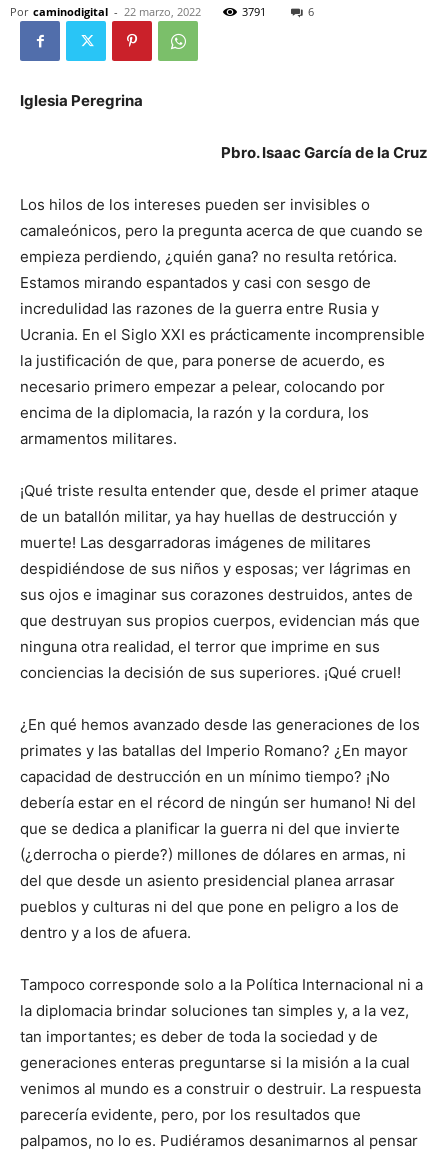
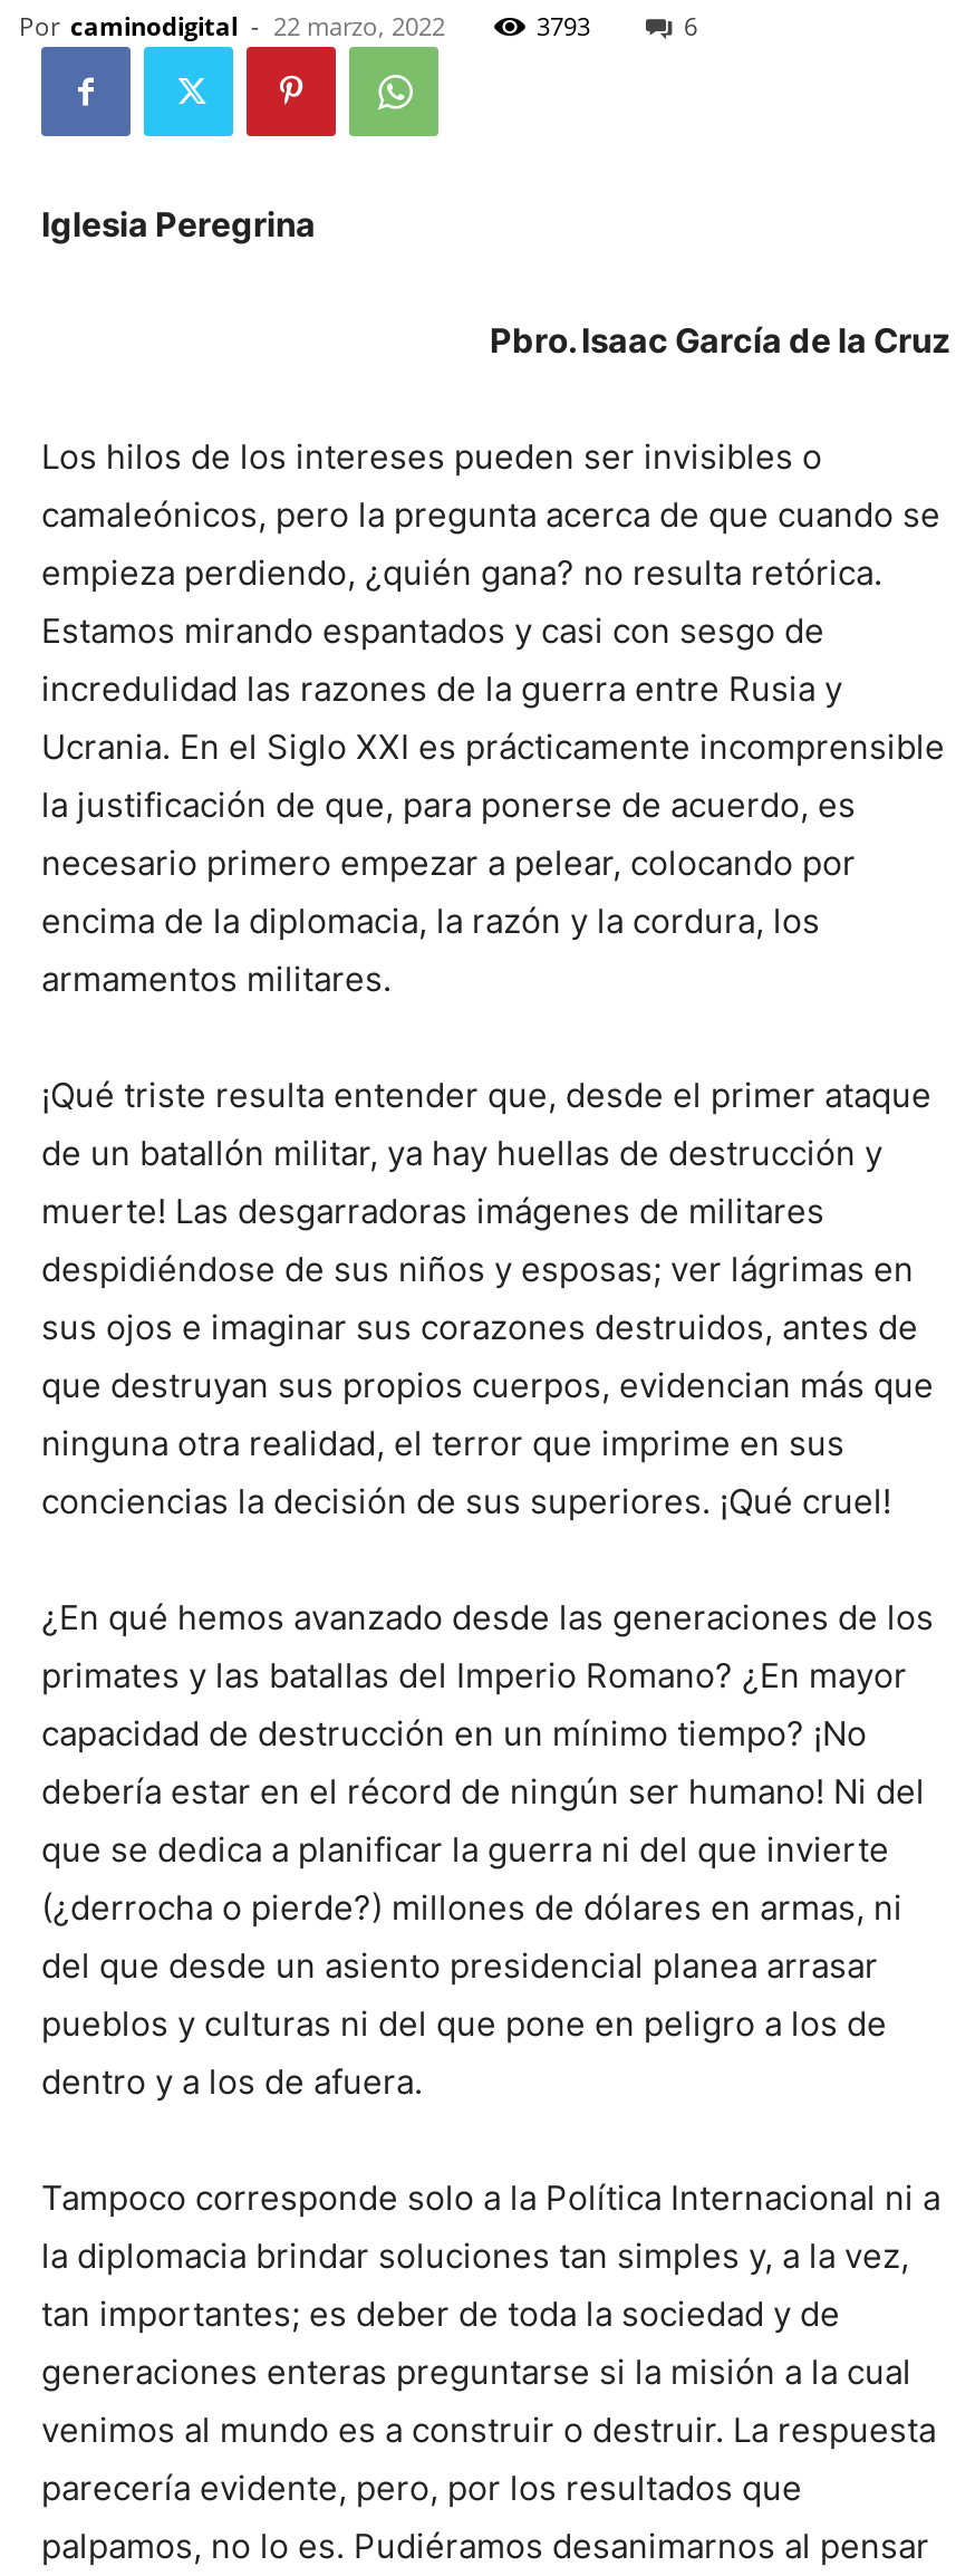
[242,4,266,19] 3791 -> [537,9,590,43] 3793

